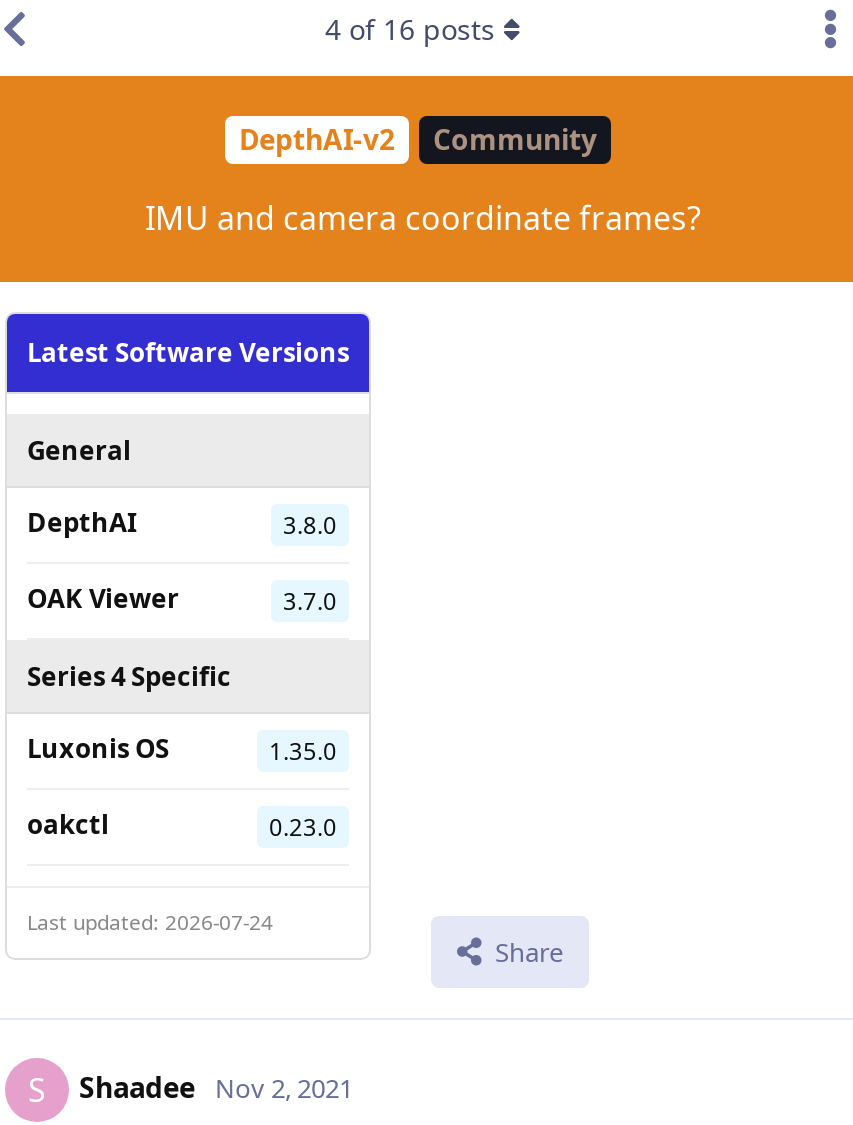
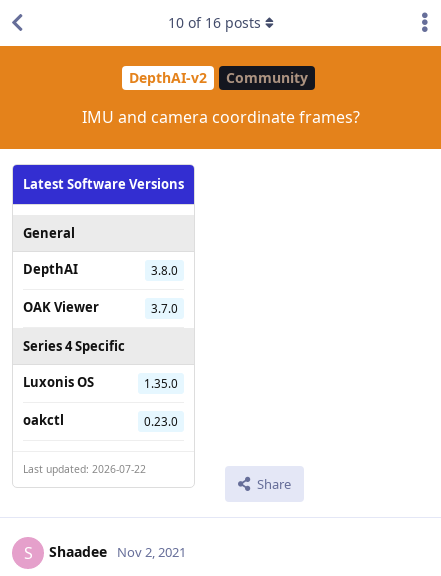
[325,10,495,48] 4 of 16 posts -> [168,13,261,32] 10 of 16 posts
[27,908,273,936] Last updated: 2026-07-24 -> [23,462,146,476] Last updated: 2026-07-22

